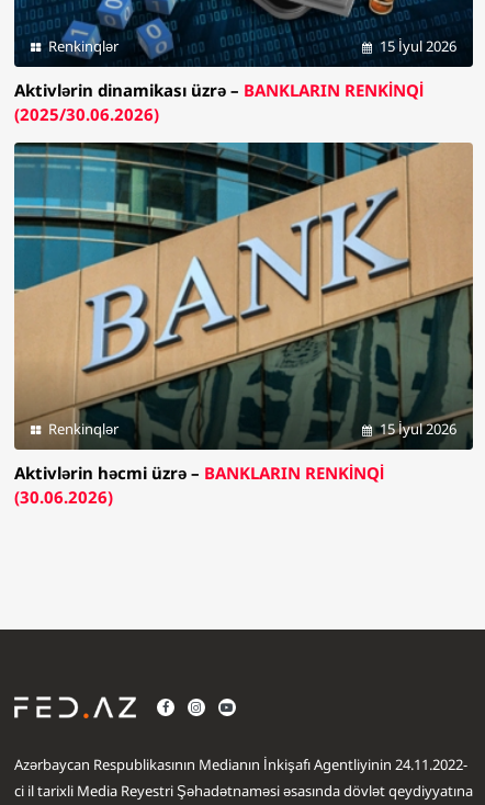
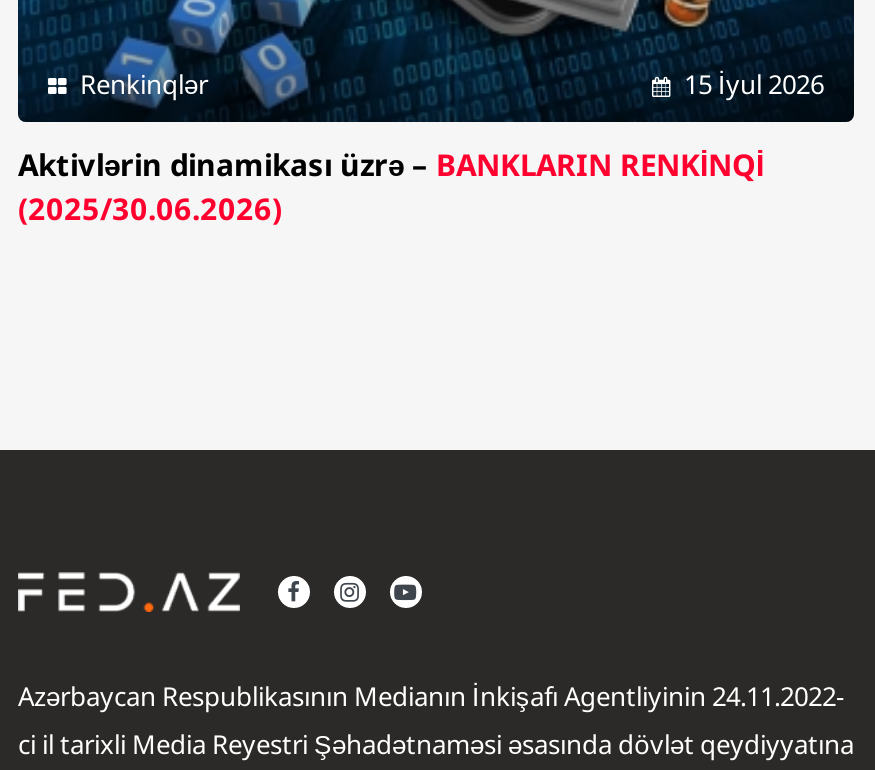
[13,141,474,508] [image] | Renkinqlər | 15 İyul 2026 | Aktivlərin həcmi üzrə – BANKLARIN RENKİNQİ | (30.06.2026) -> none

